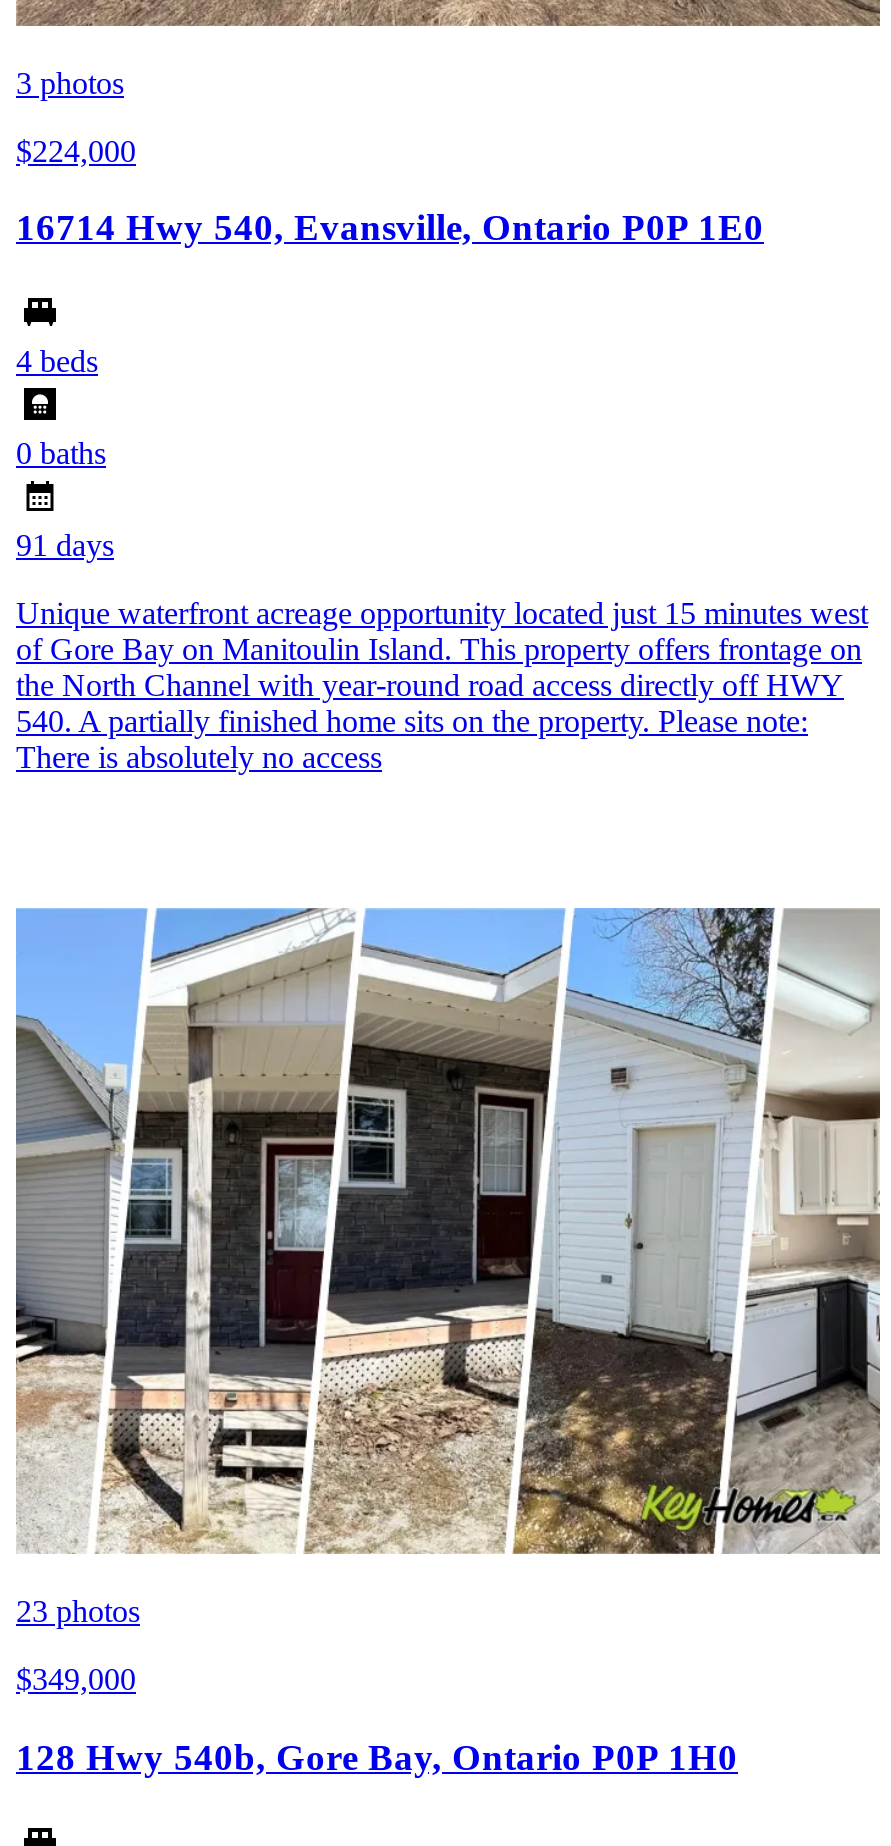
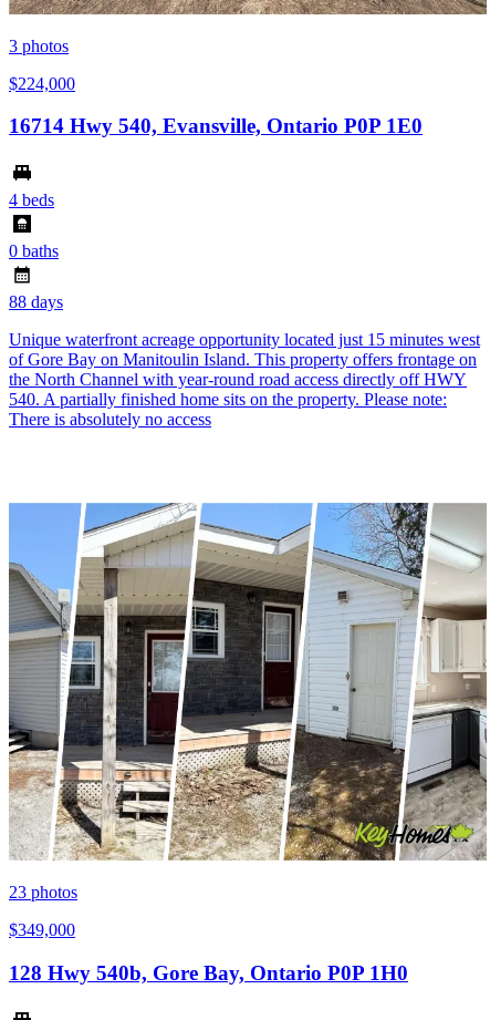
[16,528,114,562] 91 days -> [9,292,63,311] 88 days

